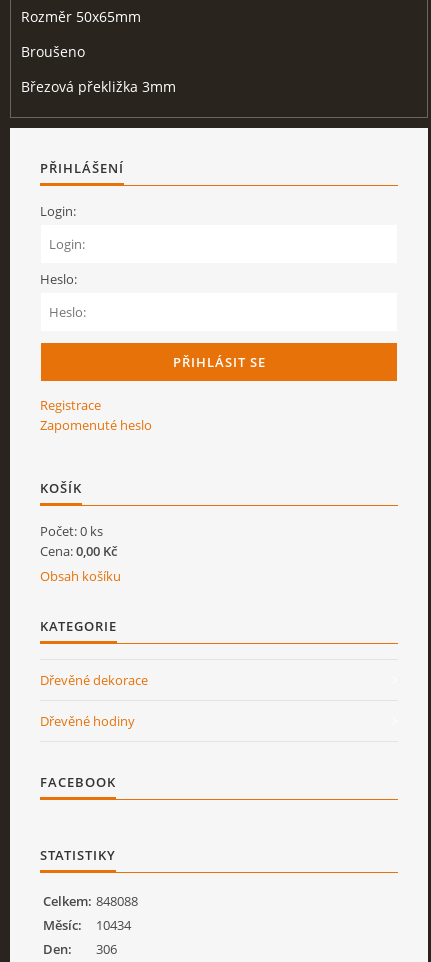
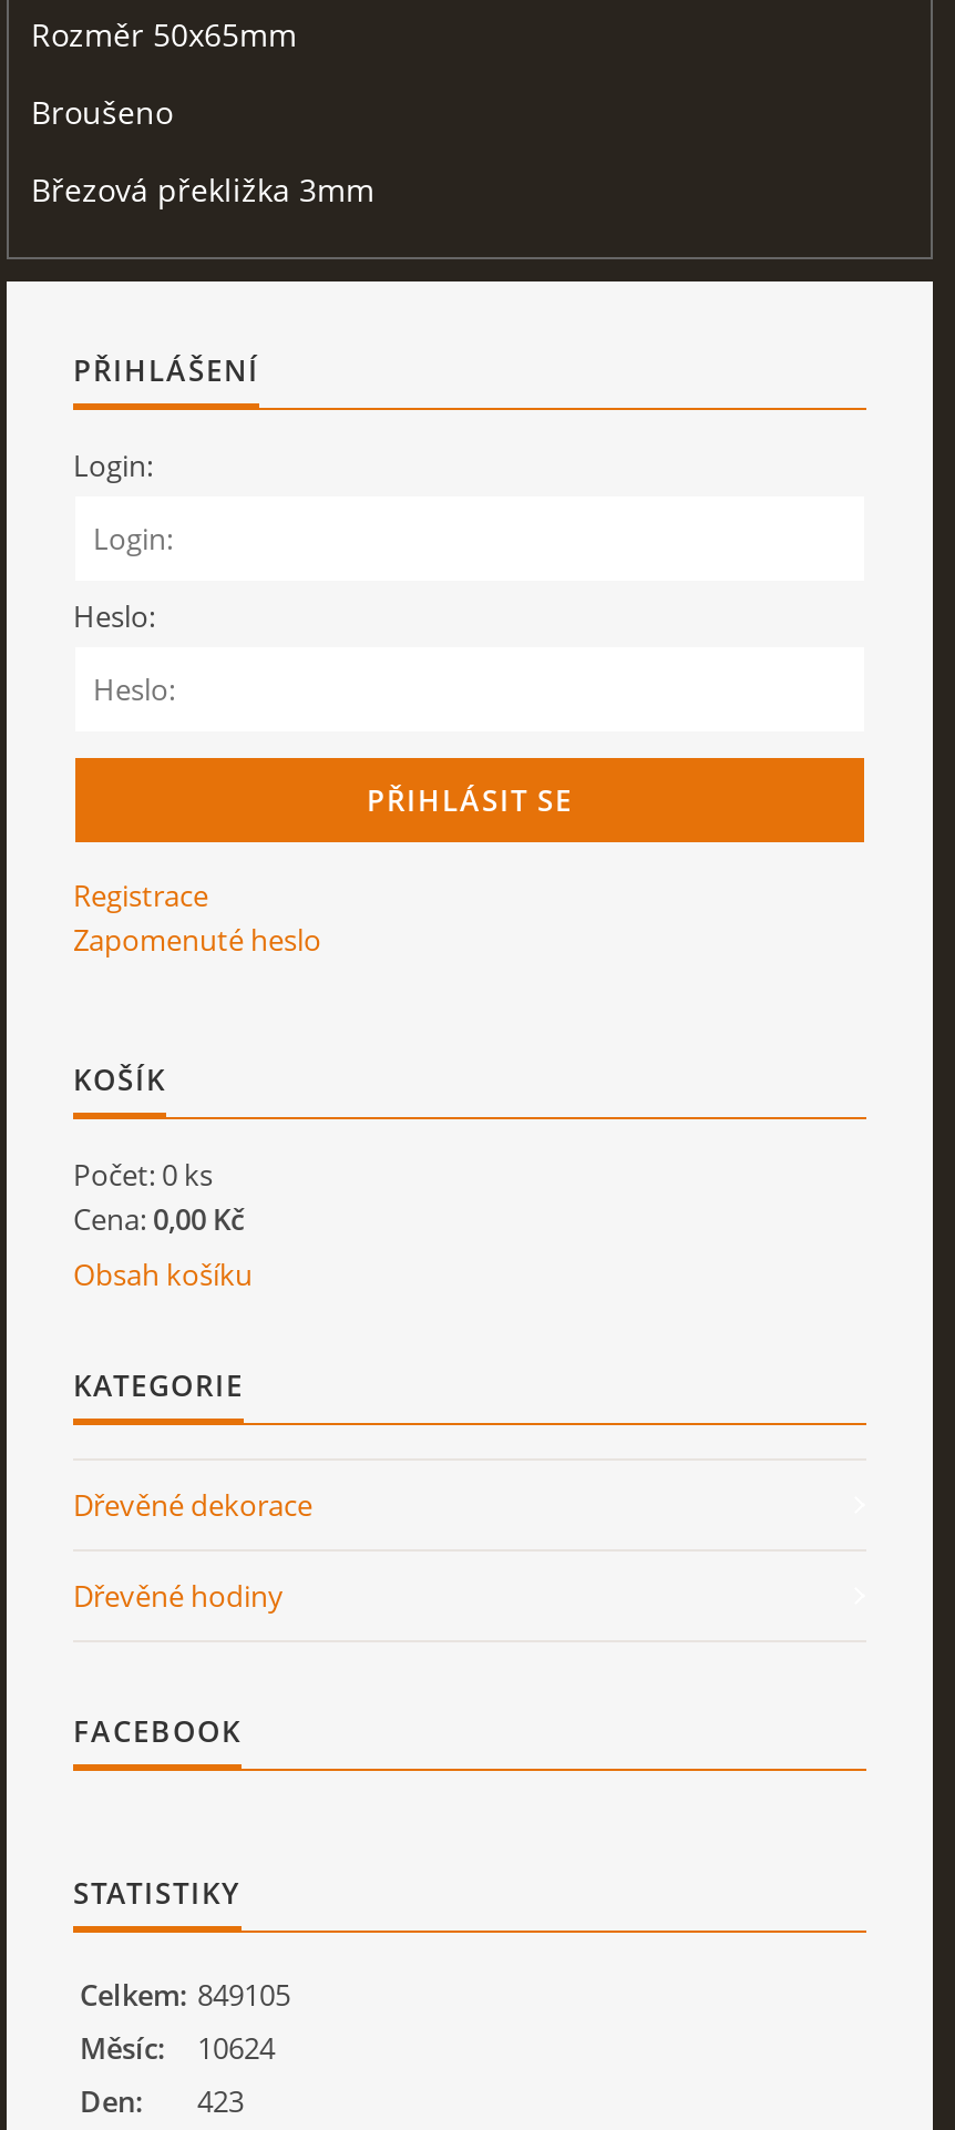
[43,892,138,910] Celkem: 848088 -> [80,1975,290,2015] Celkem: 849105
[43,916,131,934] Měsíc: 10434 -> [80,2028,275,2068] Měsíc: 10624
[43,940,117,958] Den: 306 -> [80,2081,244,2121] Den: 423

